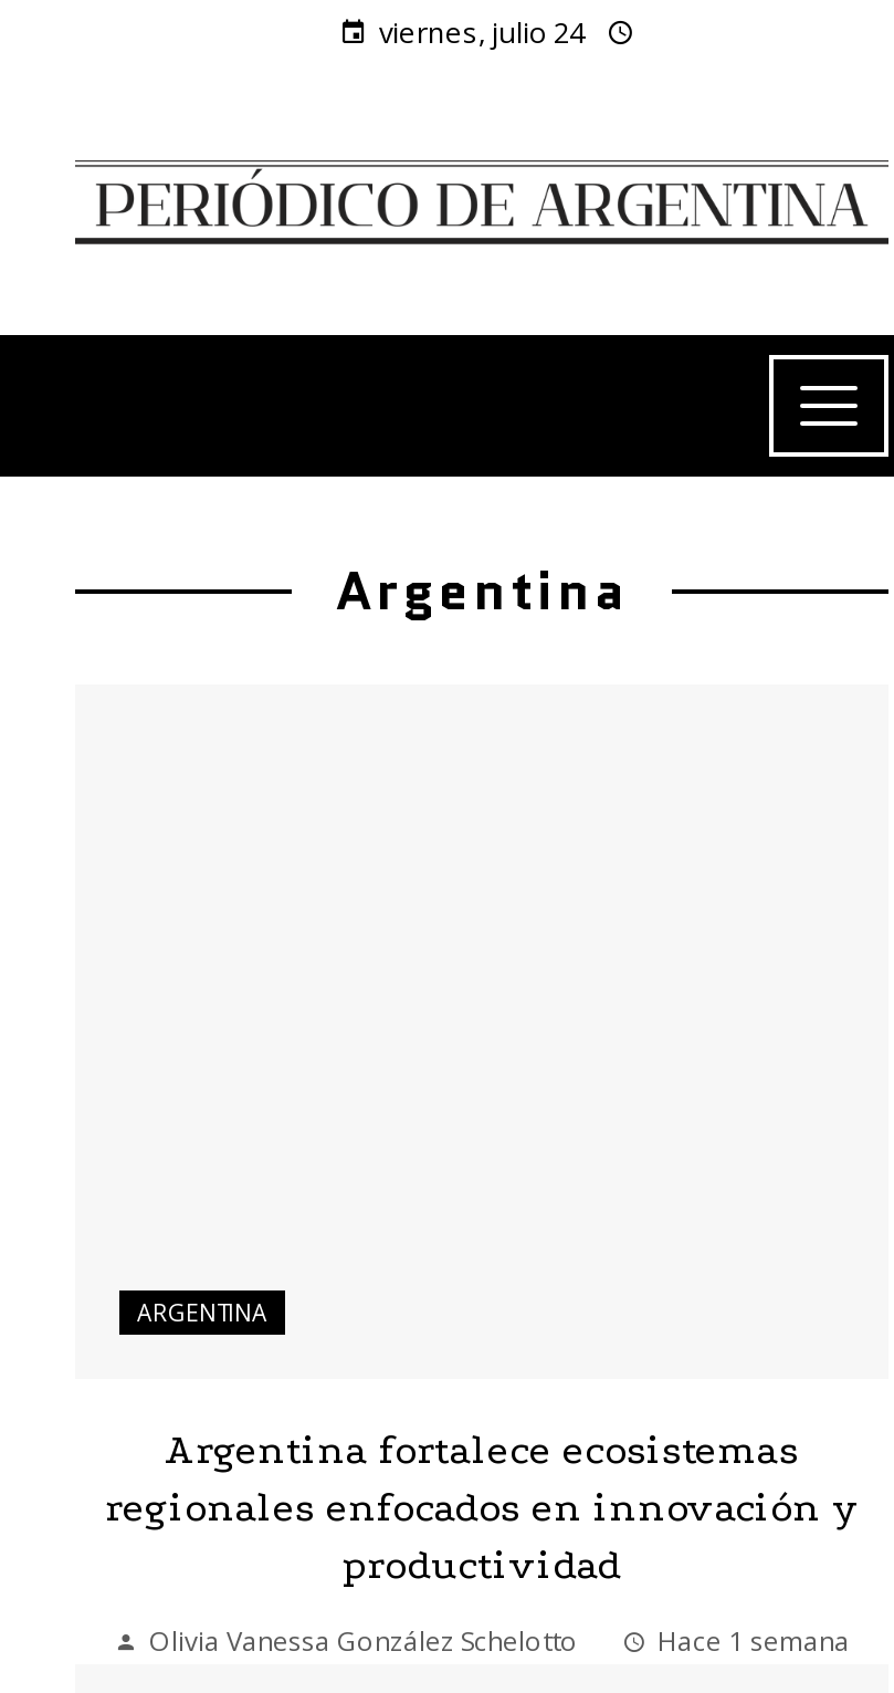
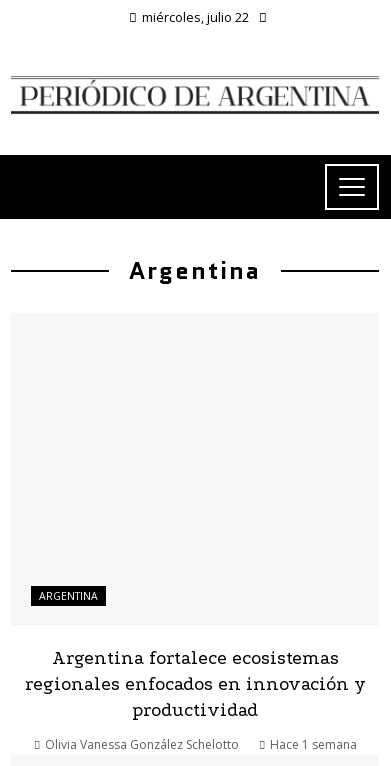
[379,12,585,52] viernes, julio 24 -> [141,8,248,26] miércoles, julio 22

